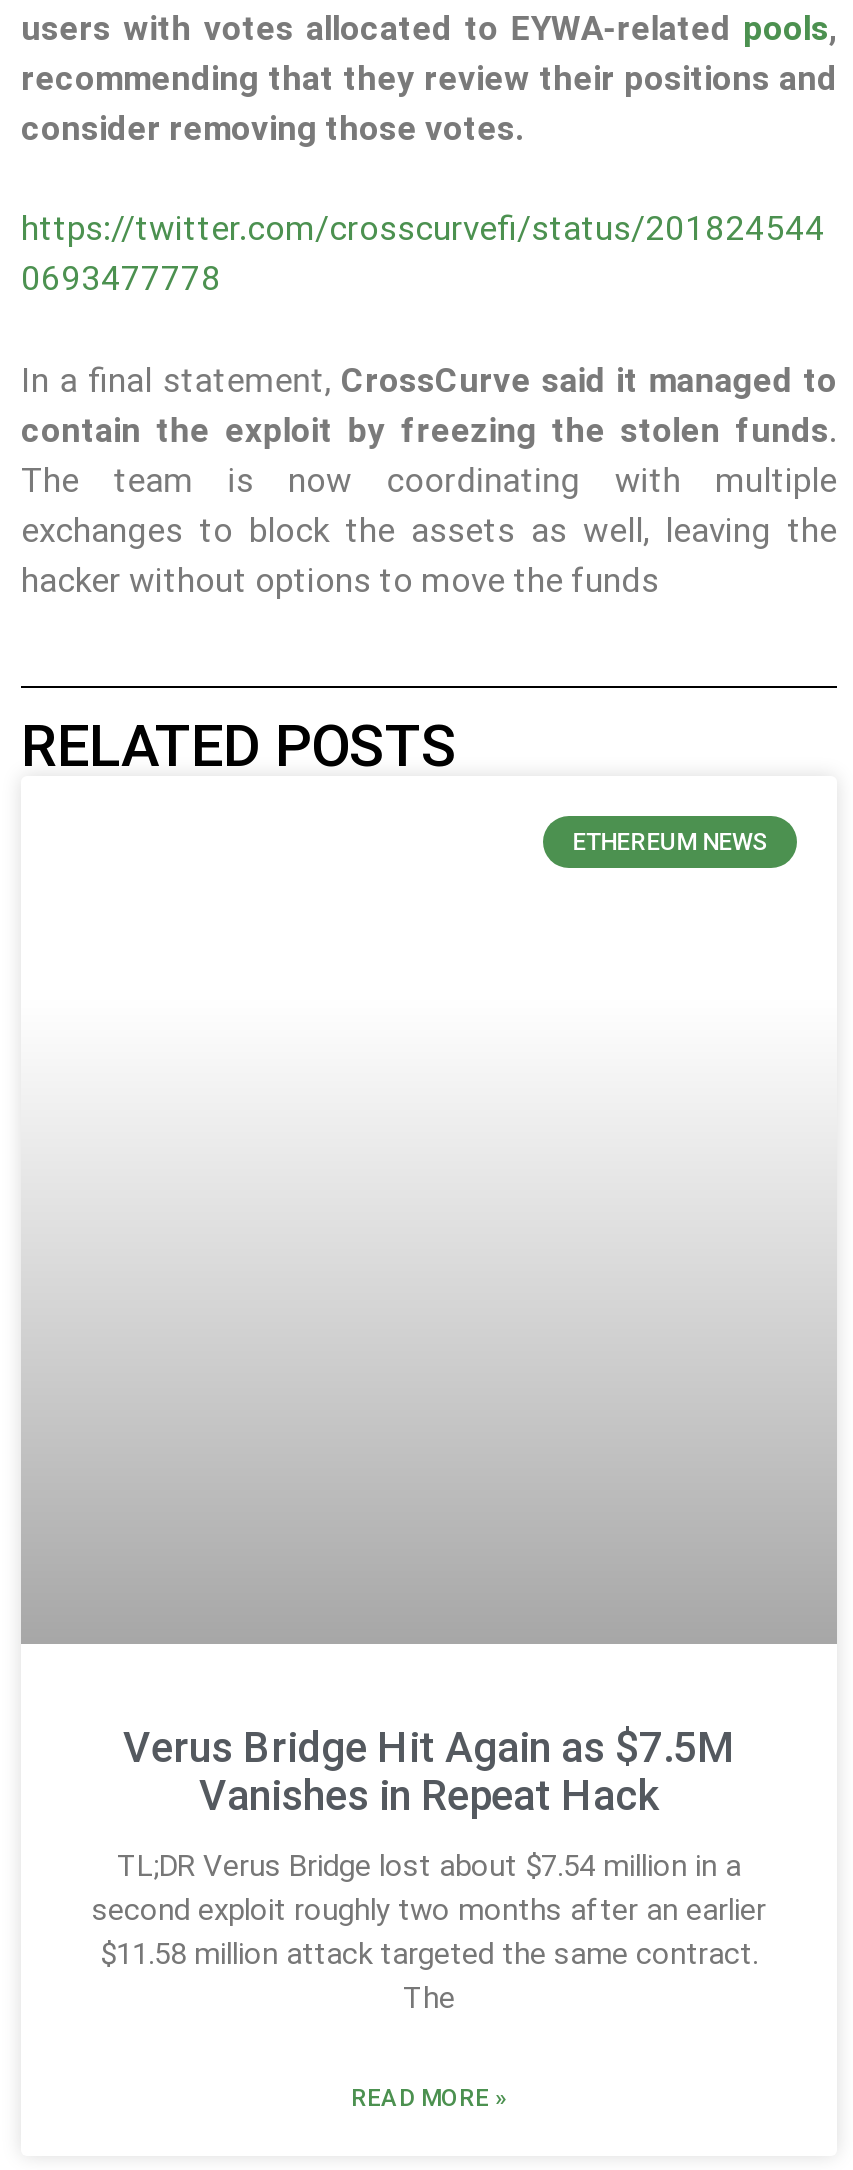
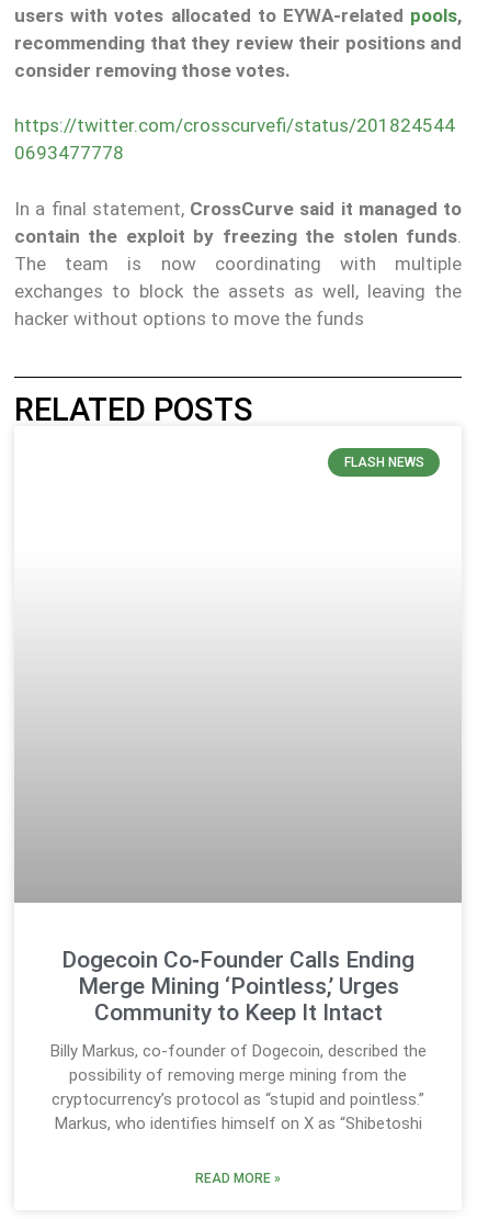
[572,828,768,856] ETHEREUM NEWS -> [344,455,424,470] FLASH NEWS
[123,1725,735,1821] Verus Bridge Hit Again as $7.5M | Vanishes in Repeat Hack -> [61,947,414,1026] Dogecoin Co‑Founder Calls Ending | Merge Mining ‘Pointless,’ Urges | Community to Keep It Intact
[92,1849,766,2017] TL;DR Verus Bridge lost about $7.54 million in a | second exploit roughly two months after an earlier | $11.58 million attack targeted the same contract. | The -> [50,1042,426,1134] Billy Markus, co-founder of Dogecoin, described the | possibility of removing merge mining from the | cryptocurrency’s protocol as “stupid and pointless.” | Markus, who identifies himself on X as “Shibetoshi

